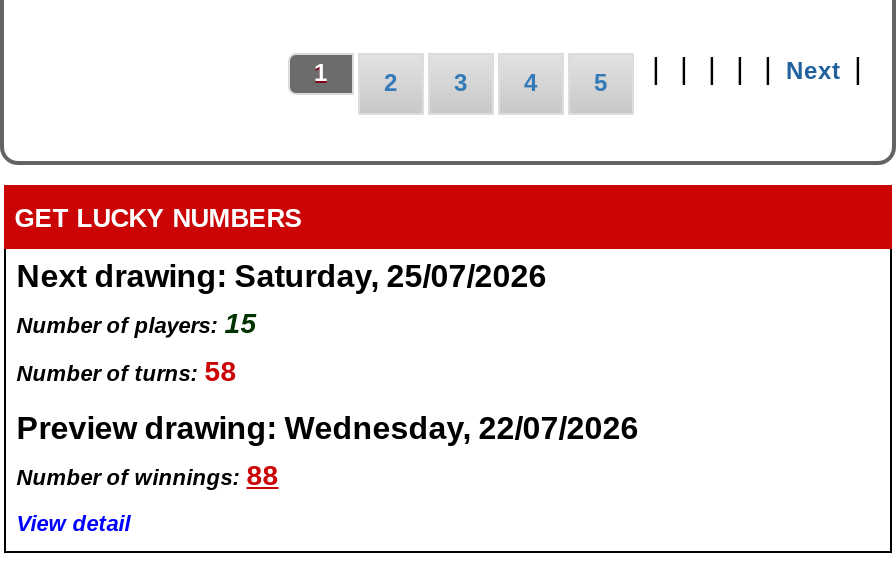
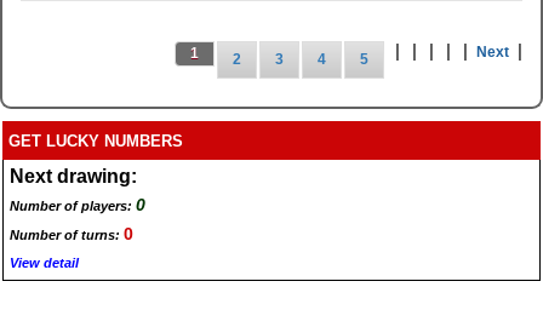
[16,259,638,491] Next drawing: Saturday, 25/07/2026 | Number of players: 15 | Number of turns: 58 | Preview drawing: Wednesday, 22/07/2026 | Number of winnings: 88 -> [10,166,146,243] Next drawing: | Number of players: 0 | Number of turns: 0

